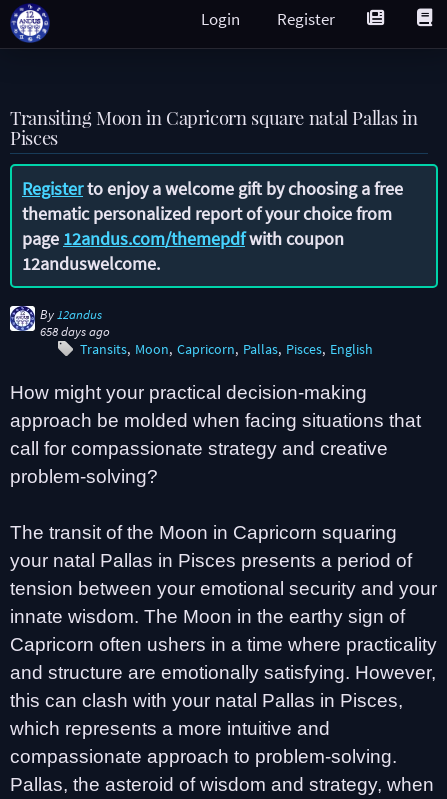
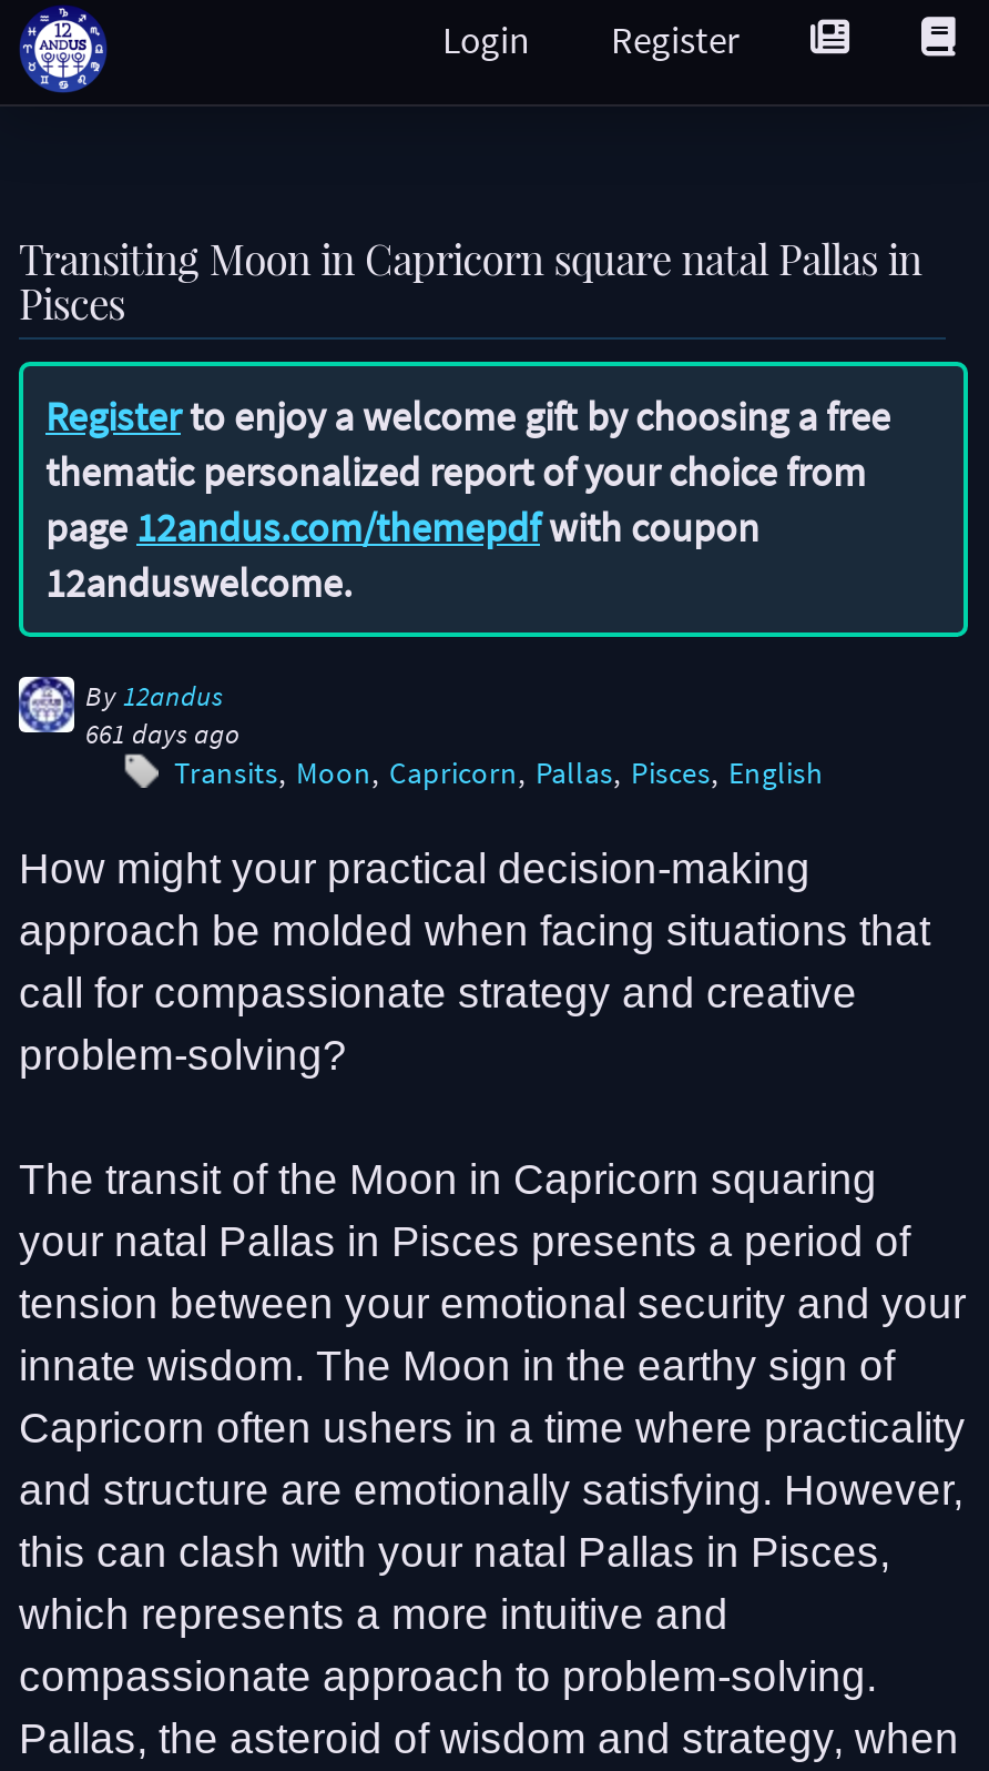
[40,324,110,339] 658 days ago -> [85,717,241,750] 661 days ago

